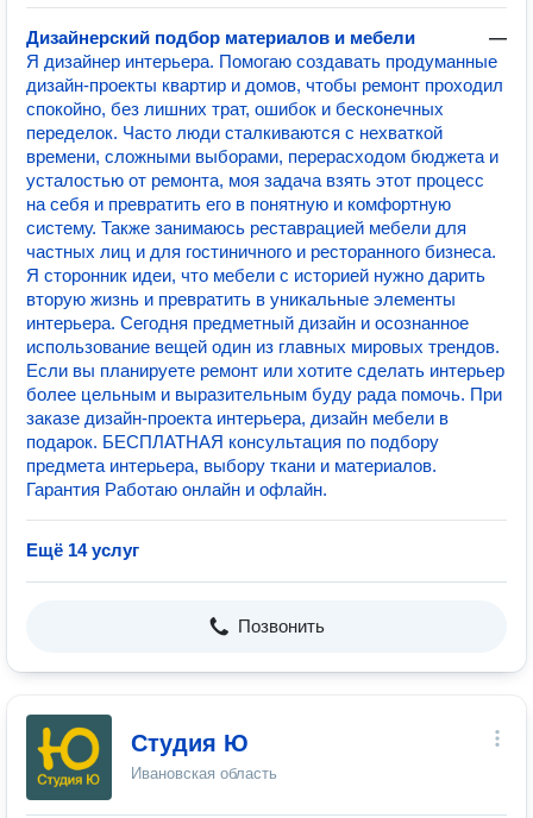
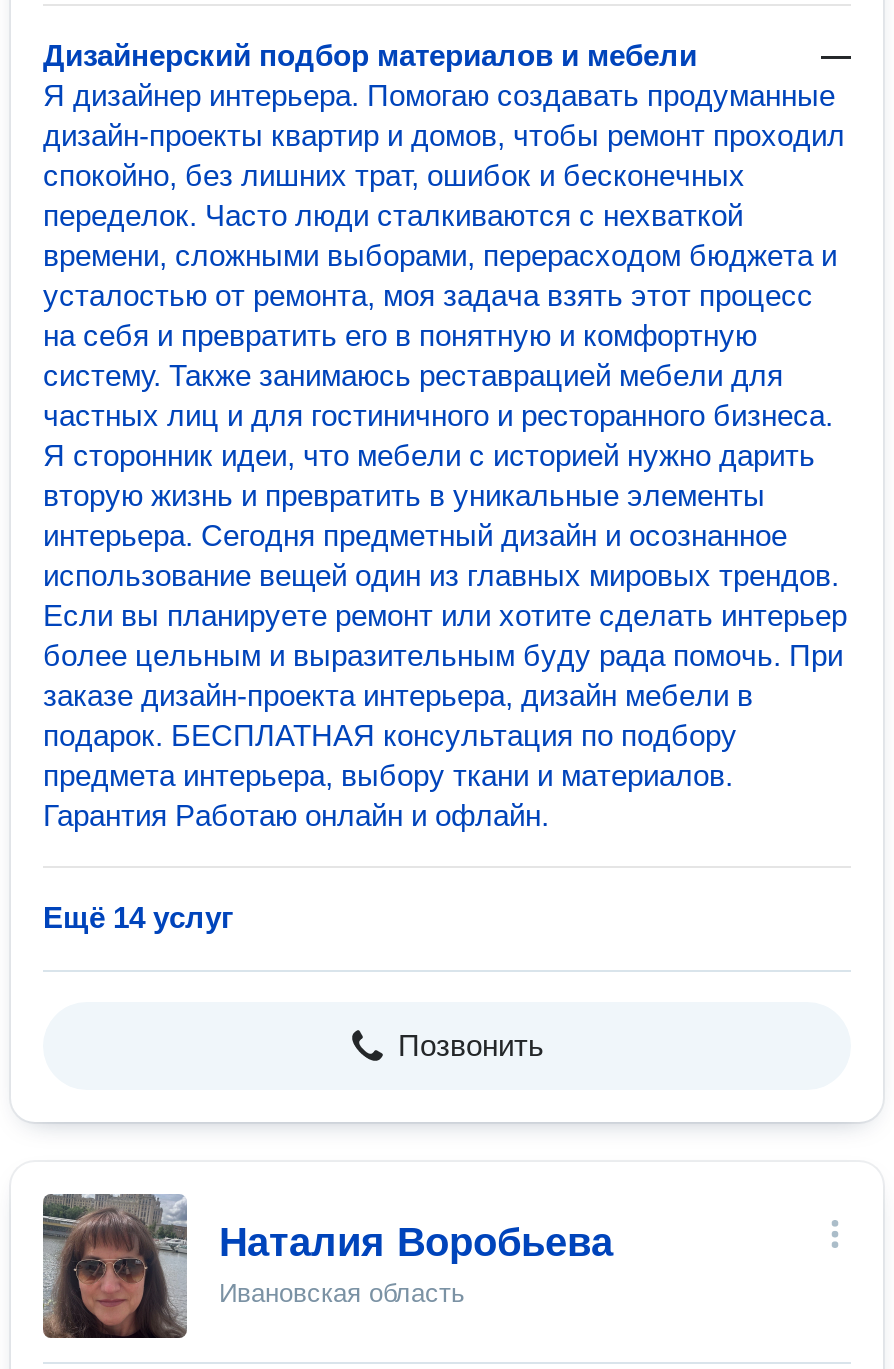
[25,713,249,801] [image] | Студия Ю -> [41,1192,613,1340] [image] | Наталия Воробьева

